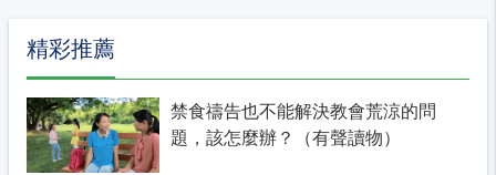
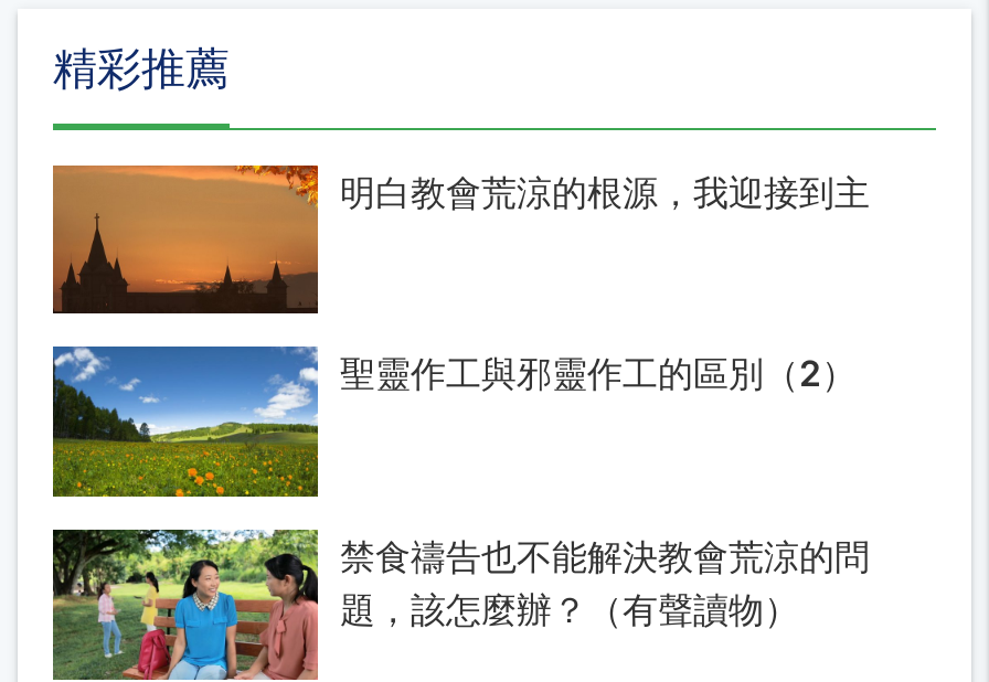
none -> [51,164,870,317] [image] | 明白教會荒涼的根源，我迎接到主
none -> [51,345,857,500] [image] | 聖靈作工與邪靈作工的區別（2）

